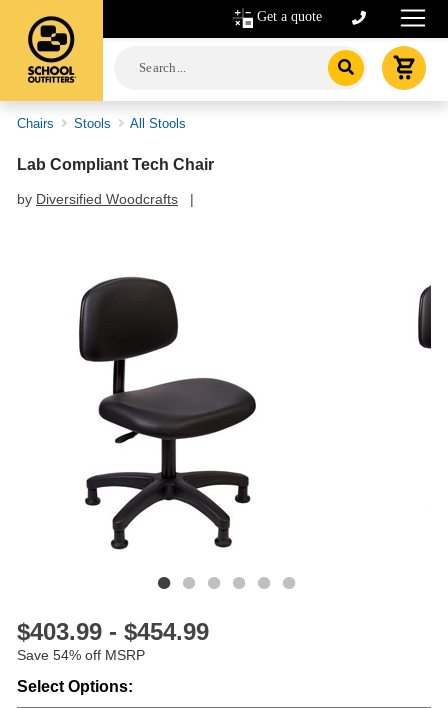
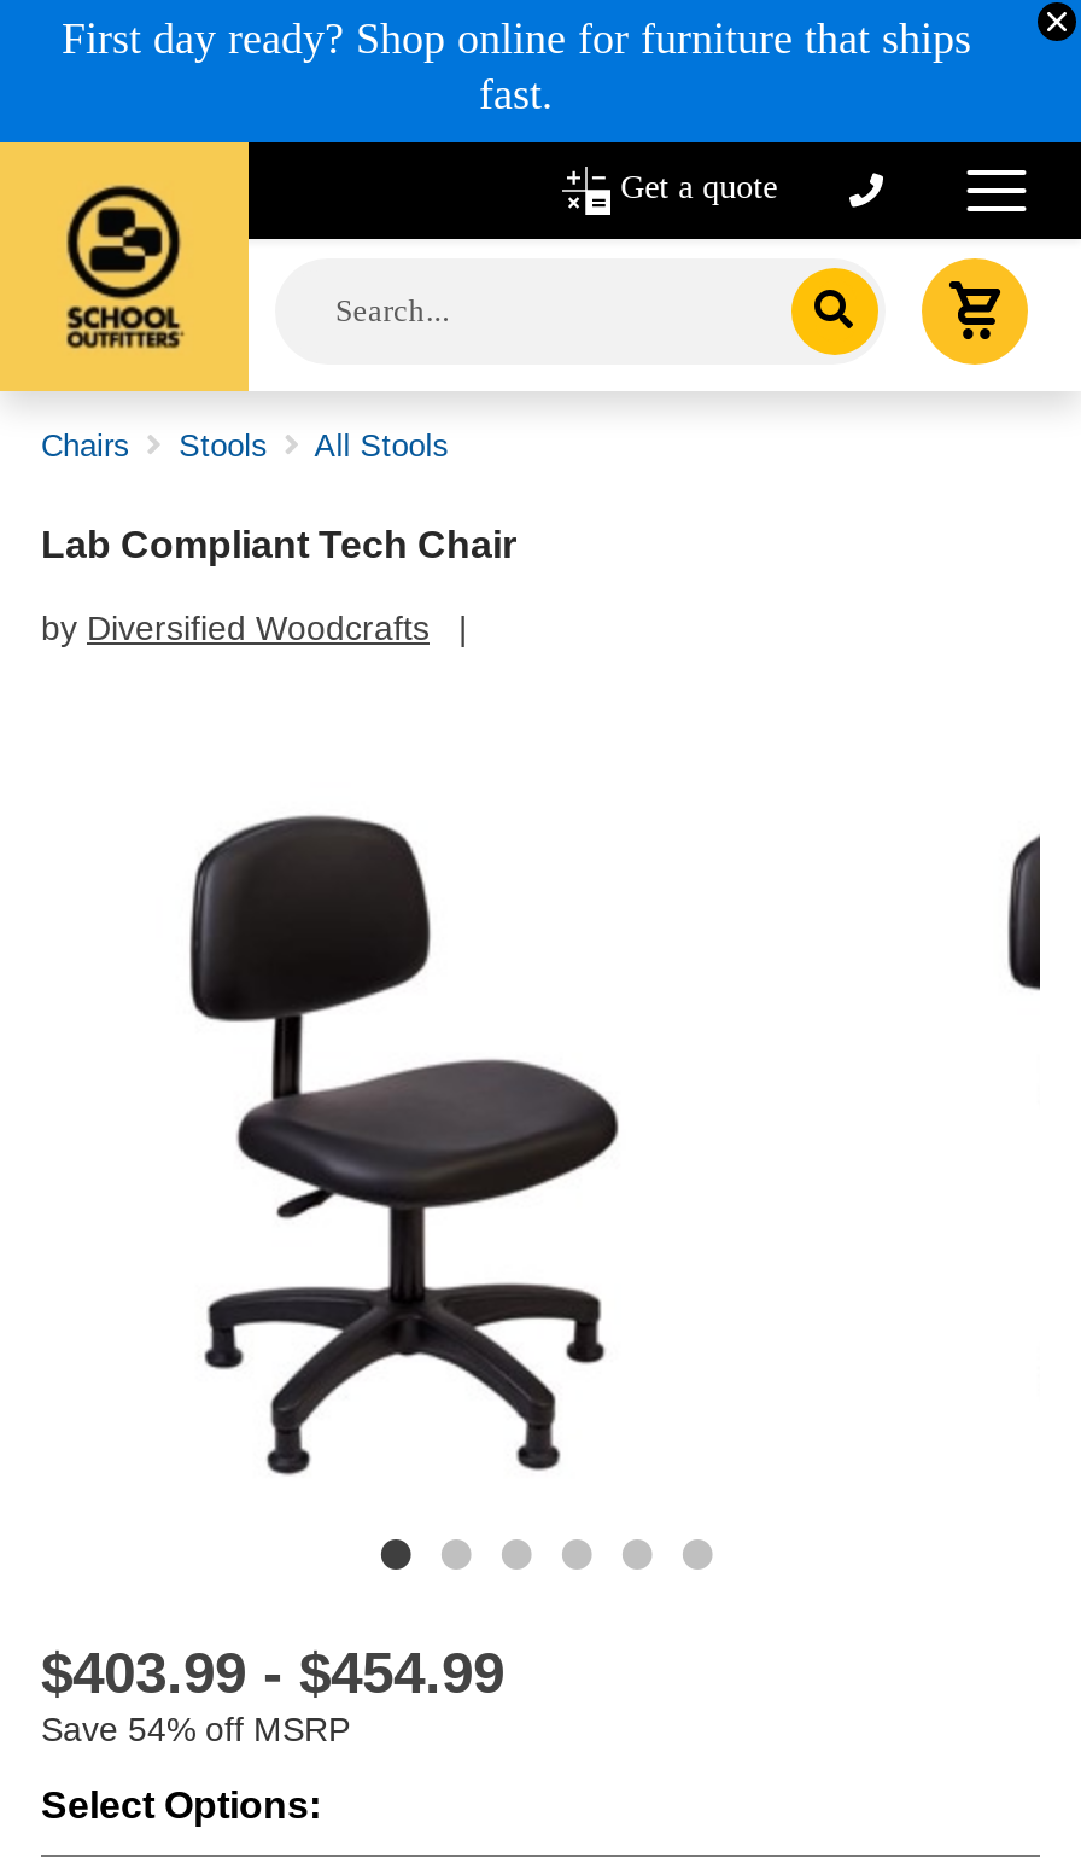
none -> [62,14,971,118] First day ready? Shop online for furniture that ships | fast.

